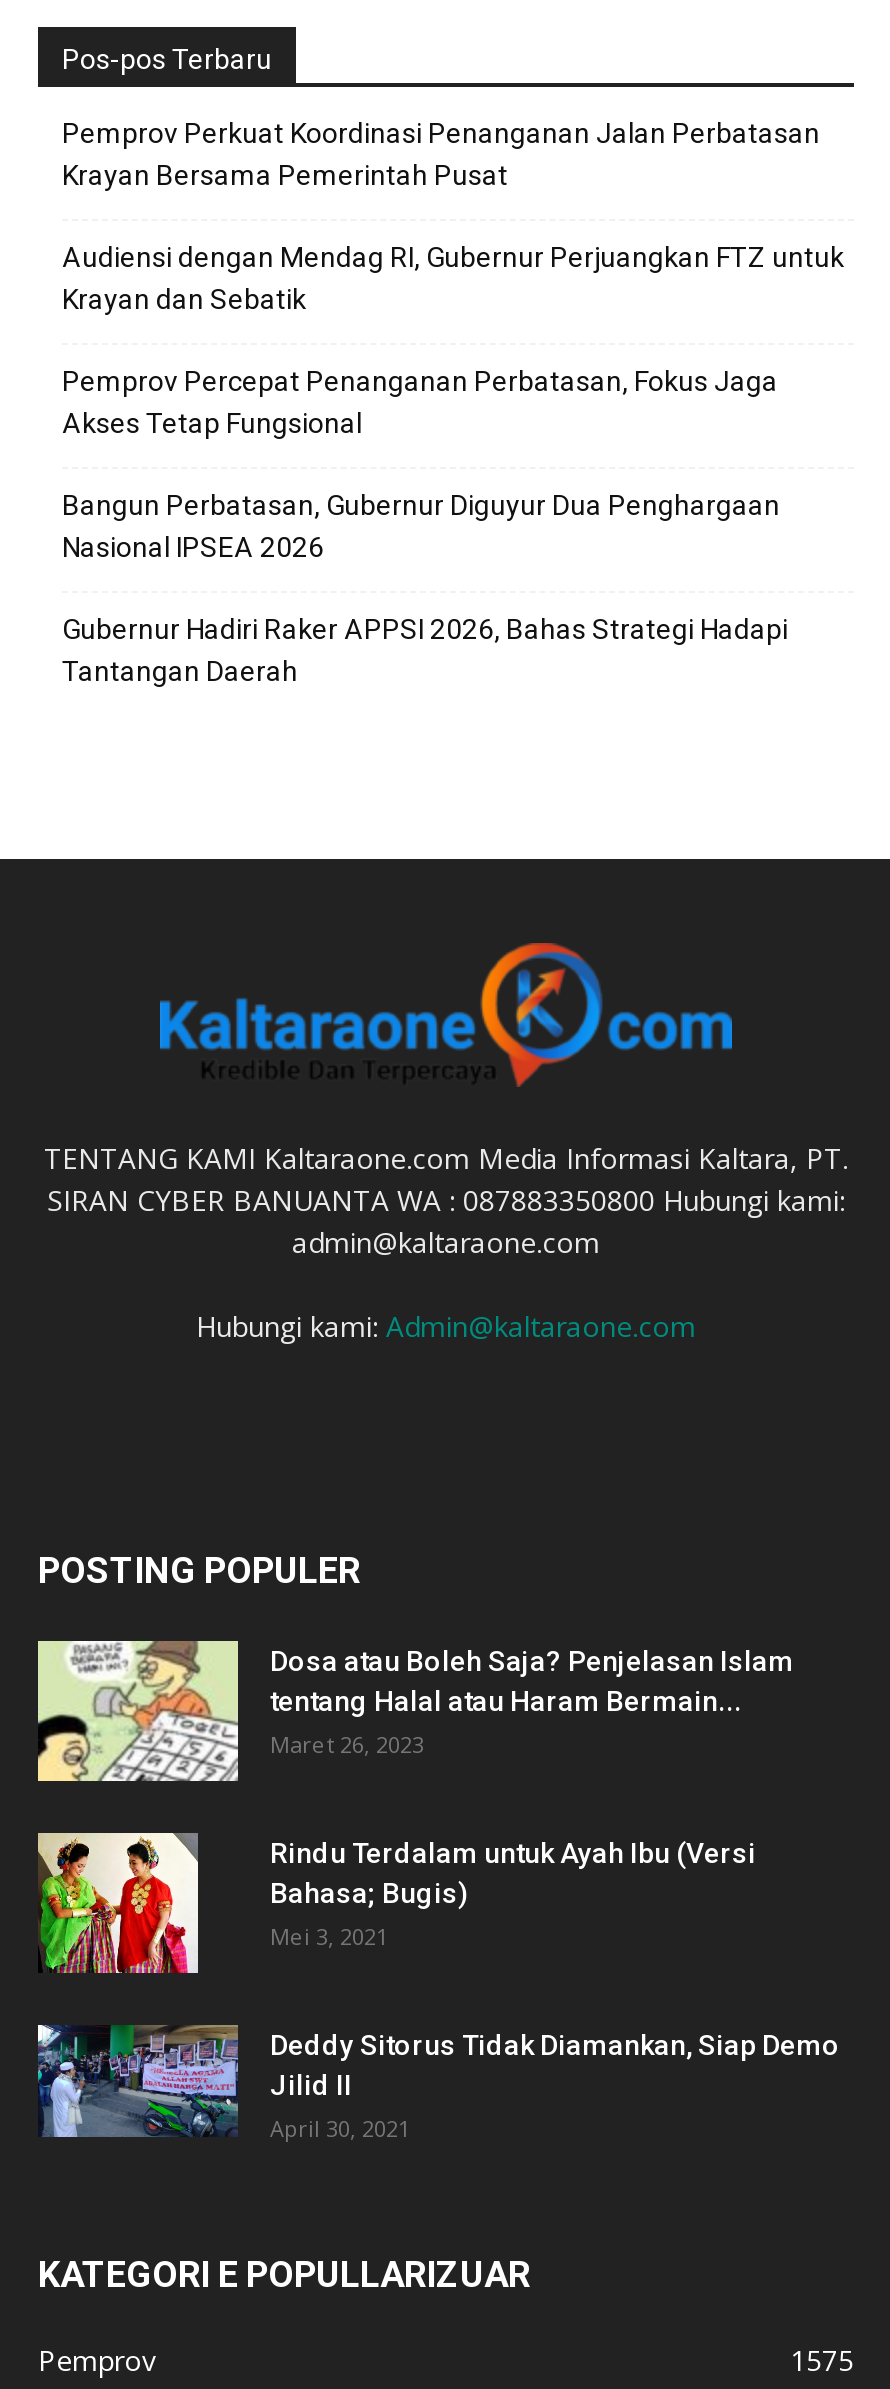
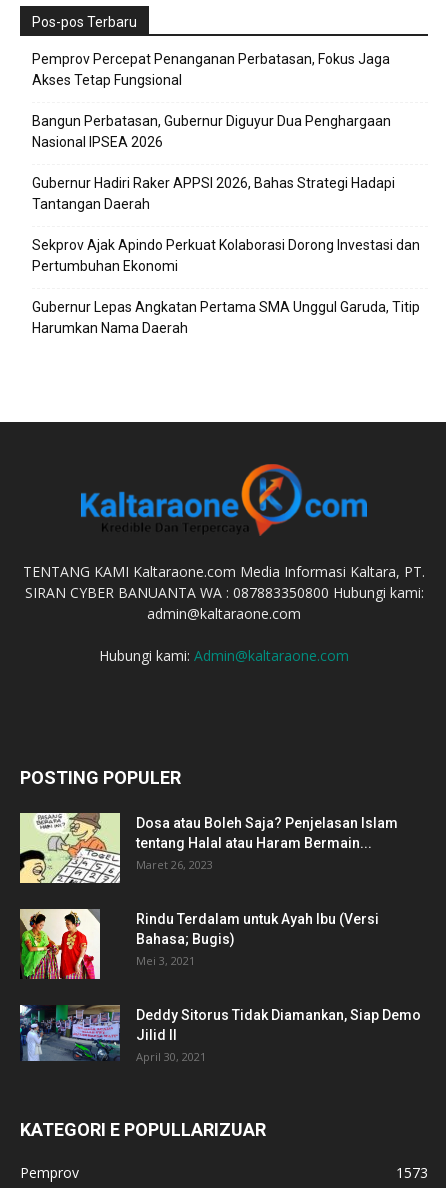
[62,117,844,315] Pemprov Perkuat Koordinasi Penanganan Jalan Perbatasan | Krayan Bersama Pemerintah Pusat | Audiensi dengan Mendag RI, Gubernur Perjuangkan FTZ untuk | Krayan dan Sebatik -> none
moved [62,365,788,687] -> [32,51,395,212]: Pemprov Percepat Penanganan Perbatasan, Fokus Jaga | Akses Tetap Fungsional | Bangun Perbatasan, Gubernur Diguyur Dua Penghargaan | Nasional IPSEA 2026 | Gubernur Hadiri Raker APPSI 2026, Bahas Strategi Hadapi | Tantangan Daerah
none -> [32,237,420,336] Sekprov Ajak Apindo Perkuat Kolaborasi Dorong Investasi dan | Pertumbuhan Ekonomi | Gubernur Lepas Angkatan Pertama SMA Unggul Garuda, Titip | Harumkan Nama Daerah
[790,2340,854,2378] 1575 -> [396,1163,428,1182] 1573

